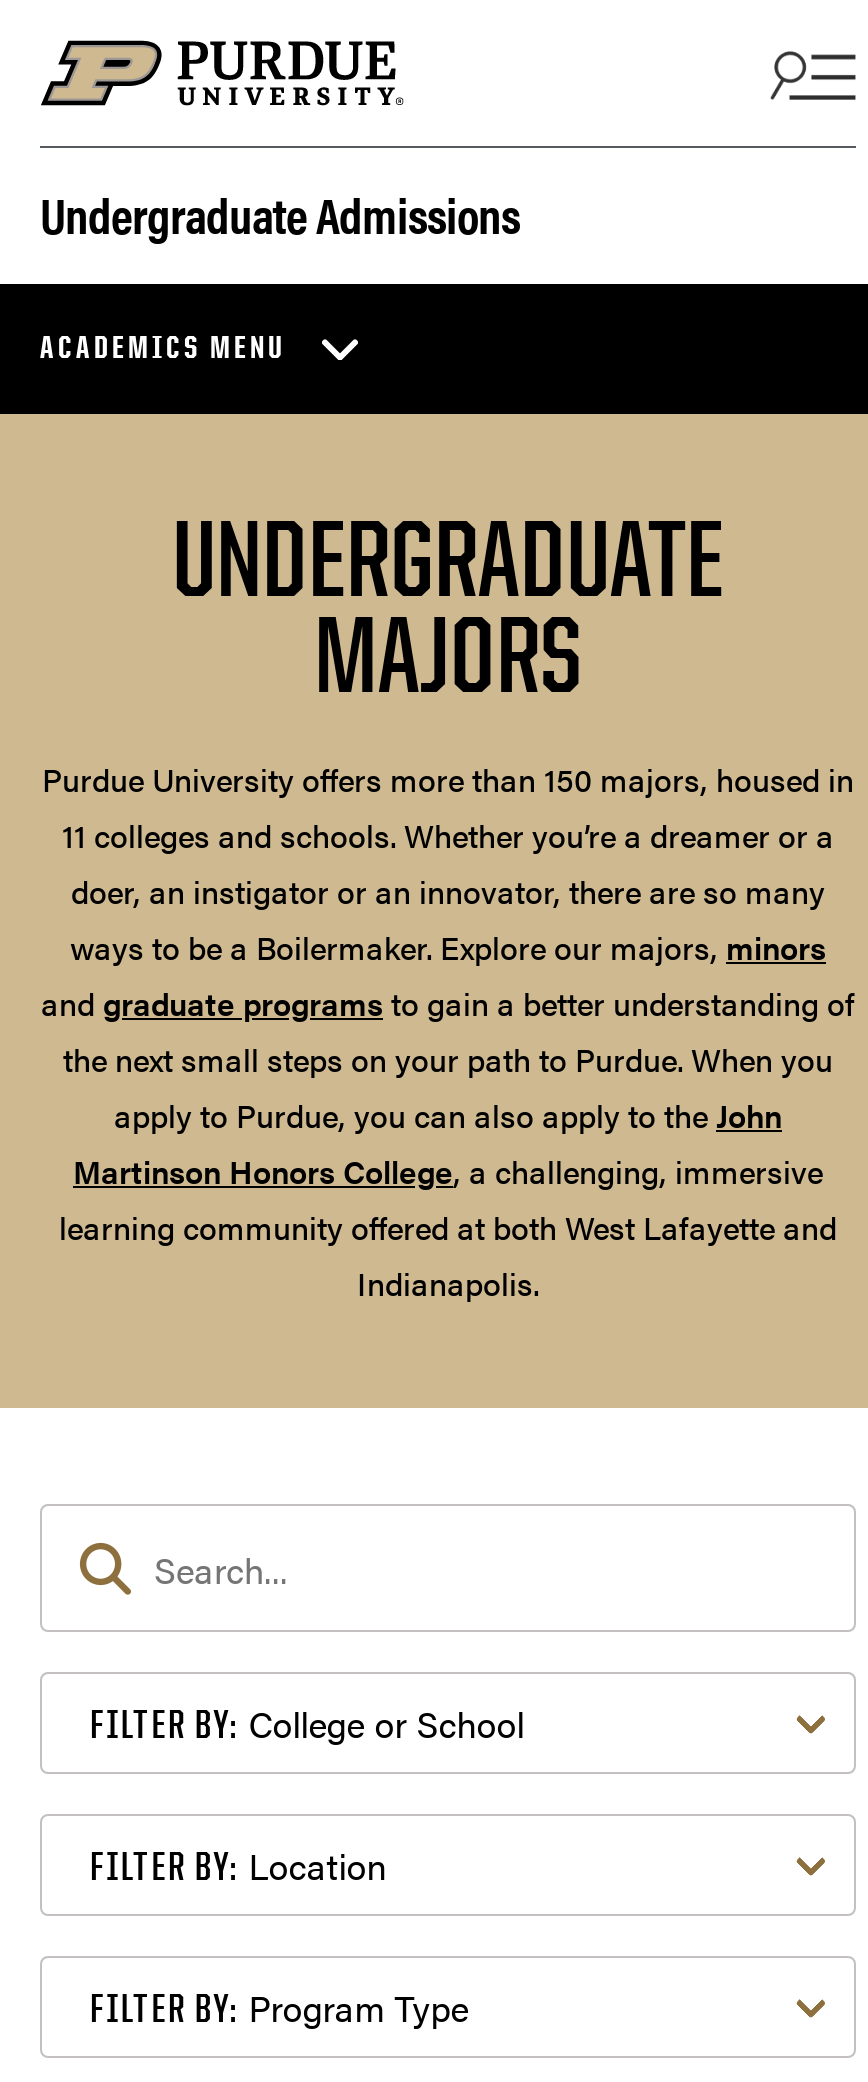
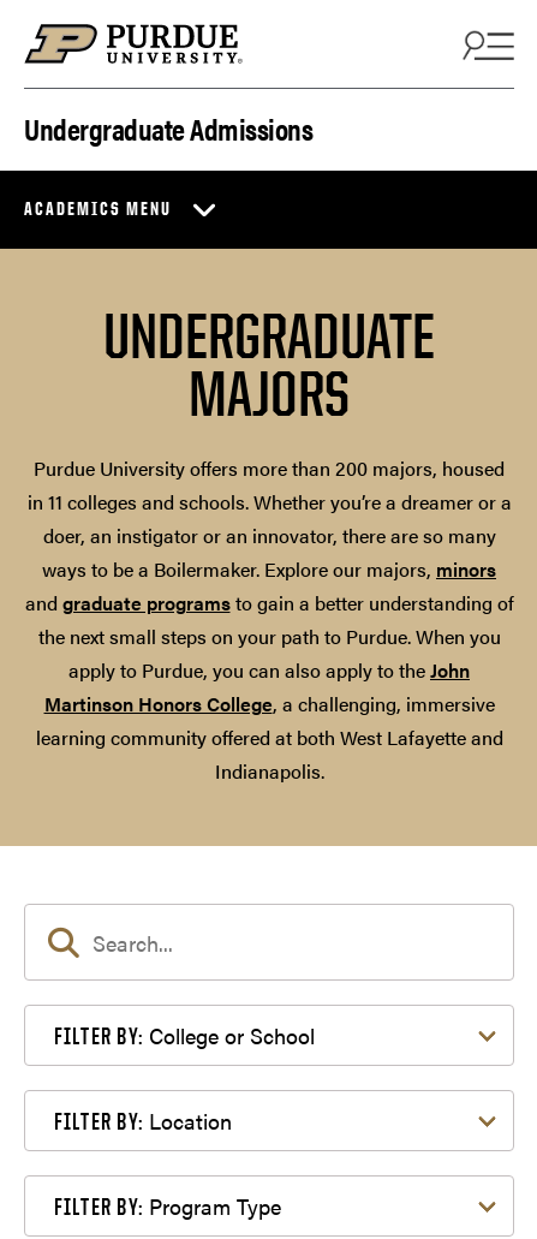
[42,756,854,858] Purdue University offers more than 150 majors, housed in | 11 colleges and schools. Whether you’re a dreamer or a -> [27,455,511,516] Purdue University offers more than 200 majors, housed | in 11 colleges and schools. Whether you’re a dreamer or a

